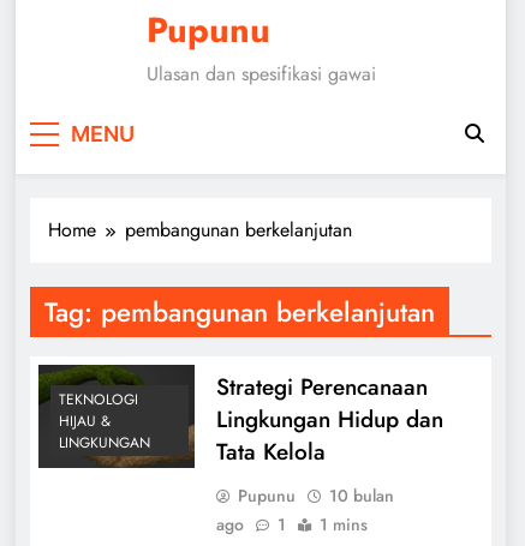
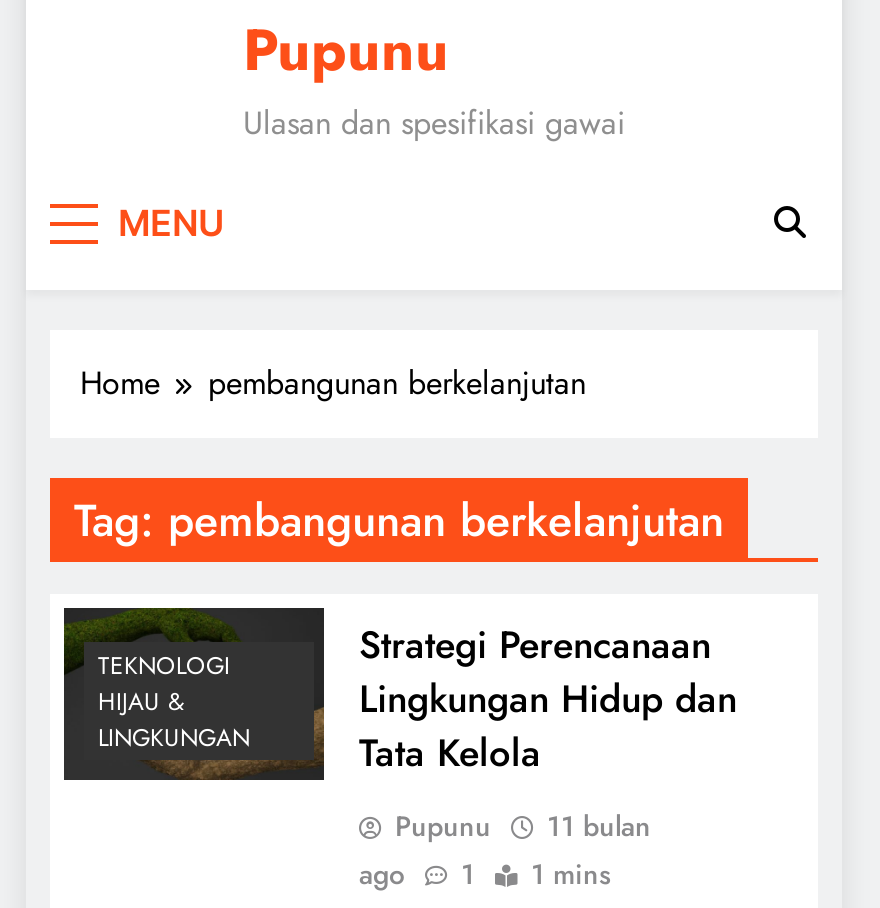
[237,483,393,507] Pupunu 10 bulan -> [395,806,651,846] Pupunu 11 bulan

